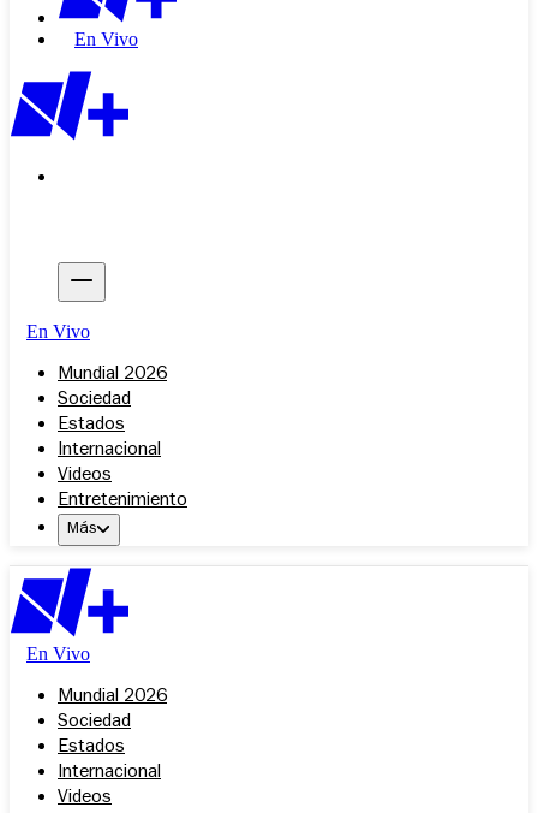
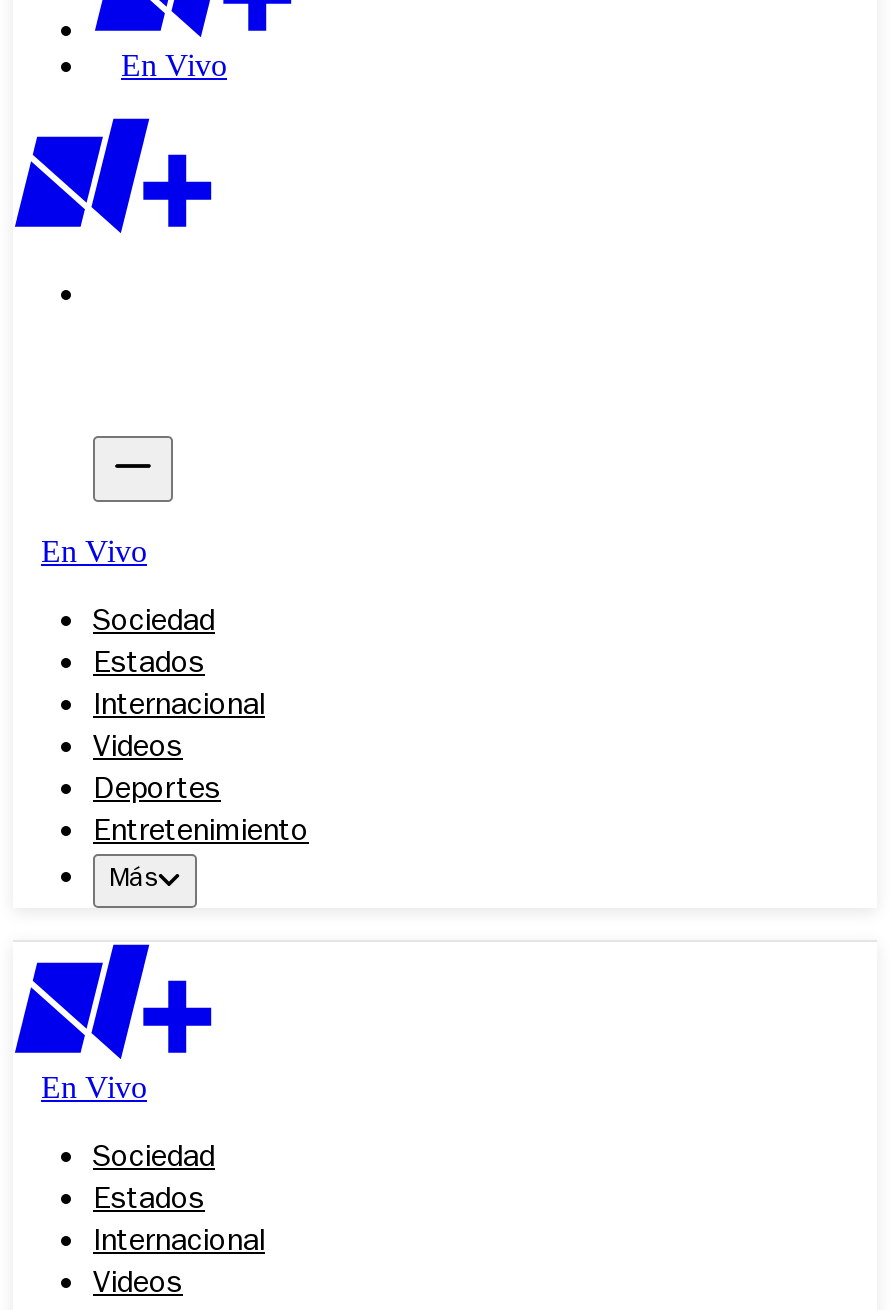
[58,366,167,385] Mundial 2026 -> none
none -> [93,776,221,808] Deportes
[58,688,167,707] Mundial 2026 -> none

